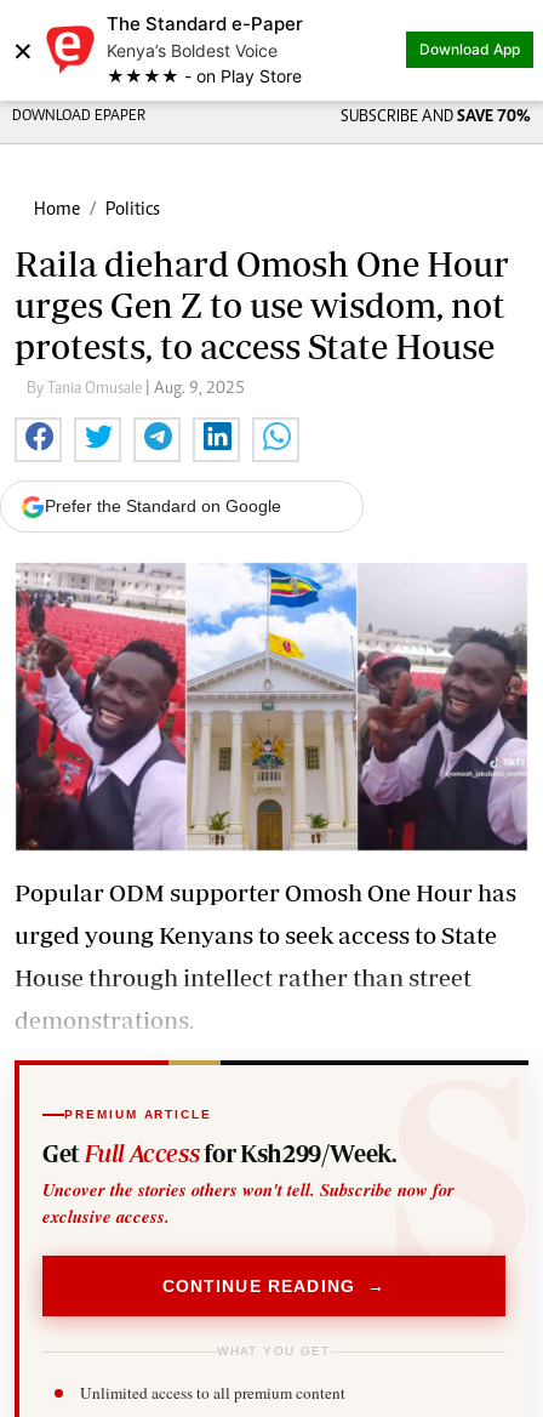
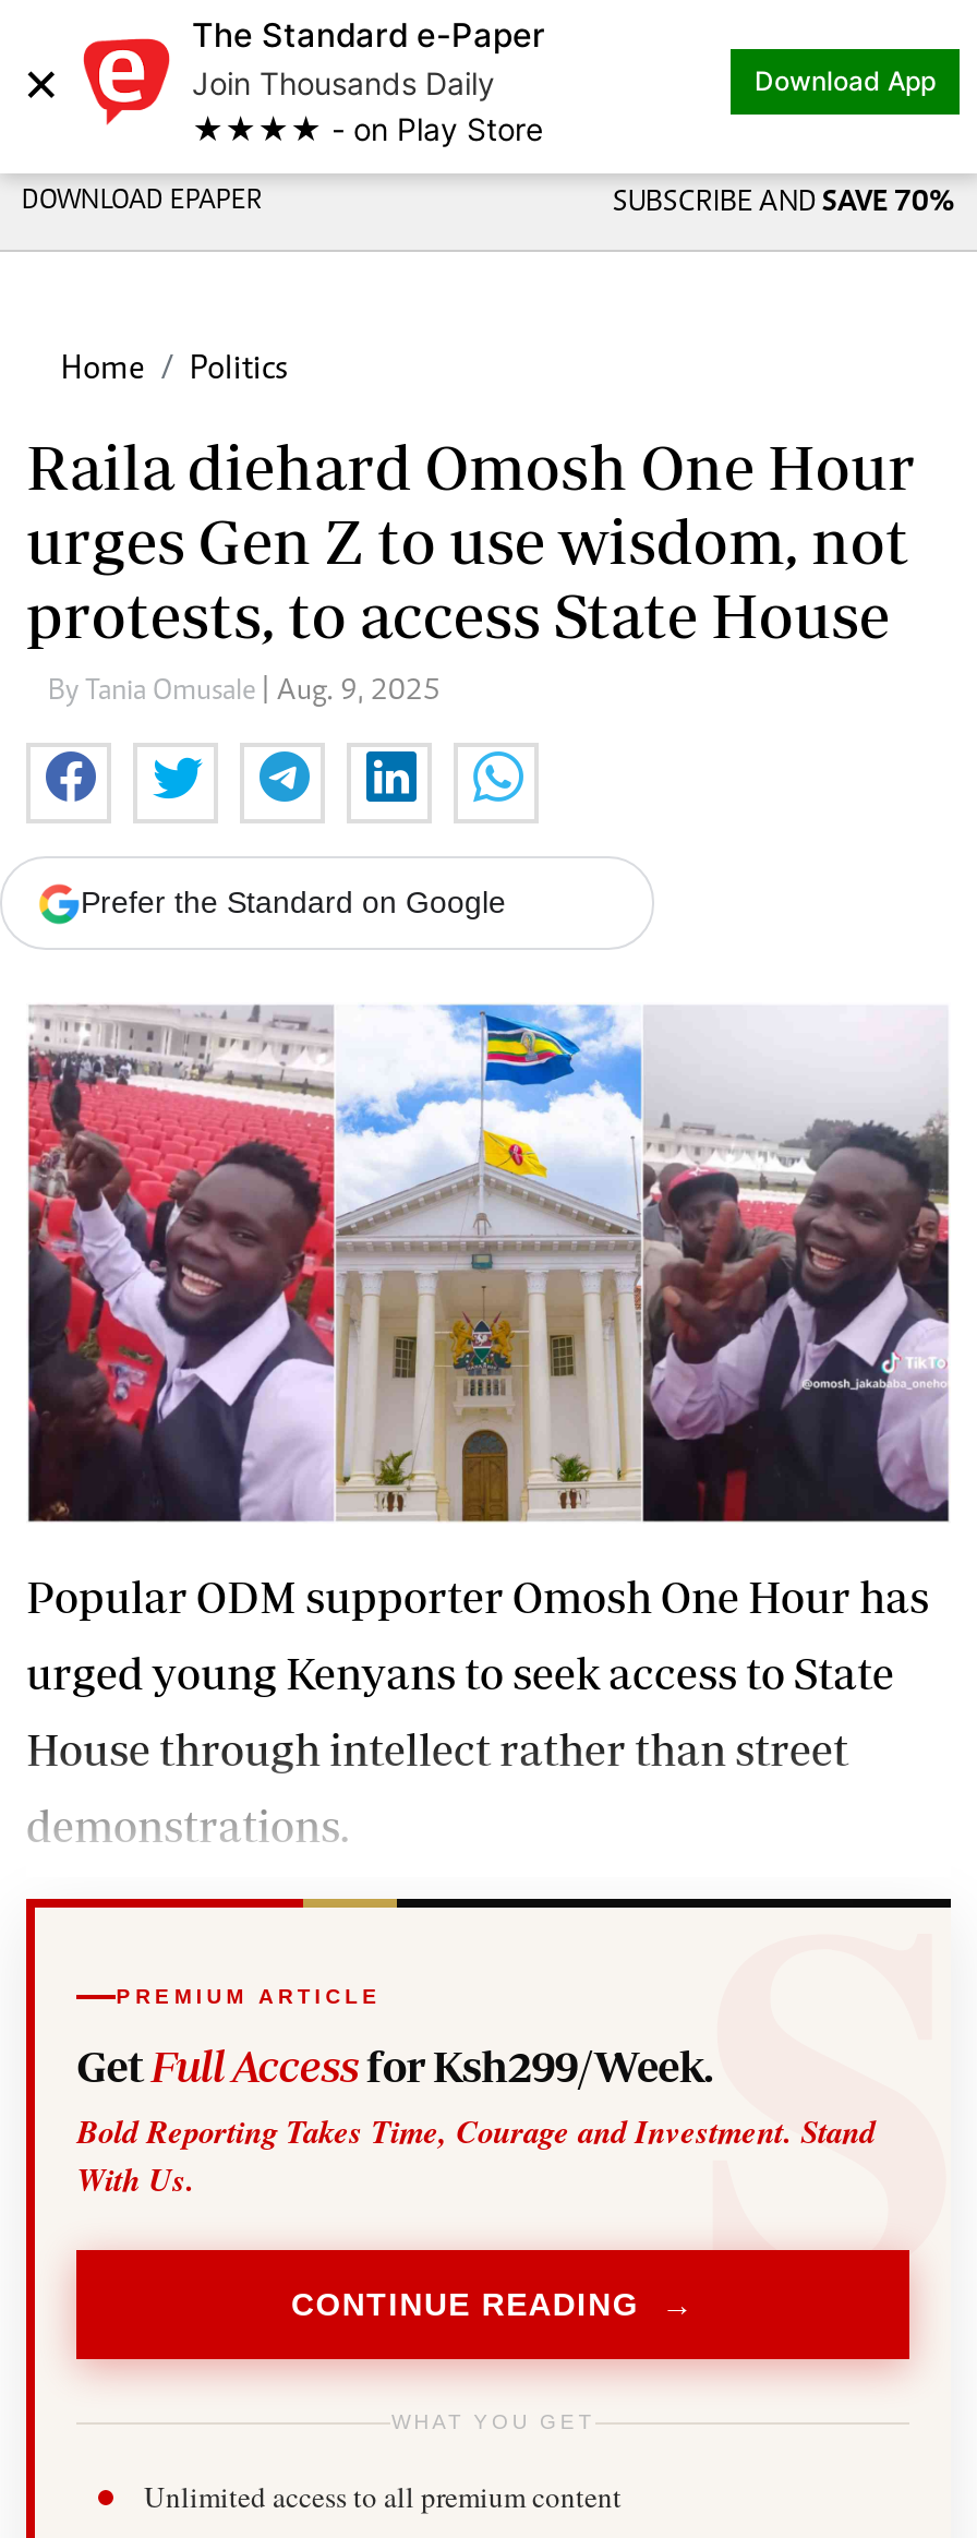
[107,40,278,61] Kenya’s Boldest Voice -> [192,64,495,101] Join Thousands Daily
[43,1177,455,1229] Uncover the stories others won't tell. Subscribe now for | exclusive access. -> [77,2109,875,2203] Bold Reporting Takes Time, Courage and Investment. Stand | With Us.

